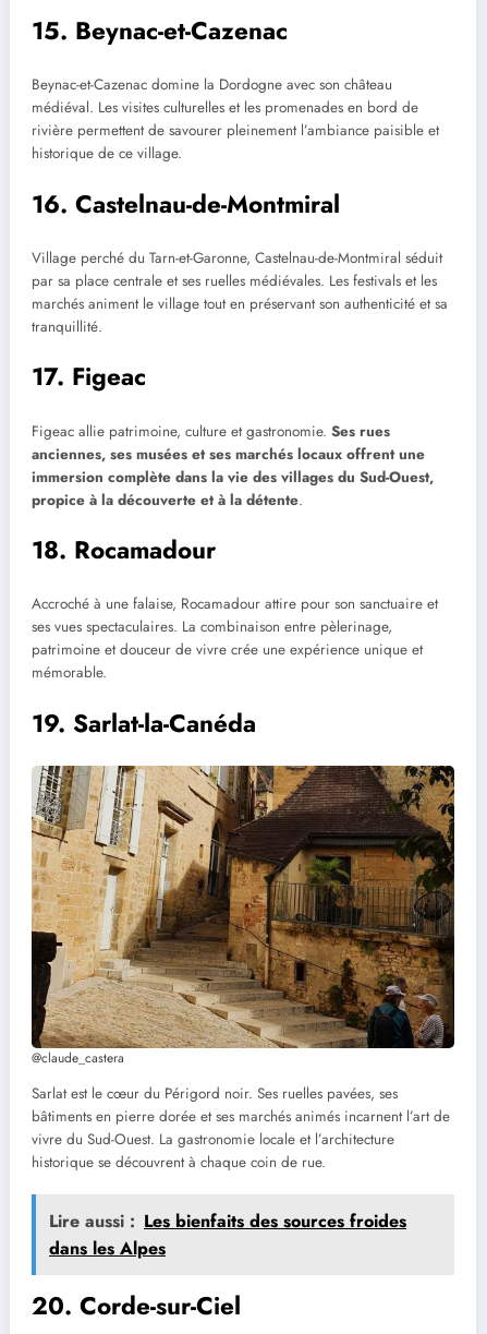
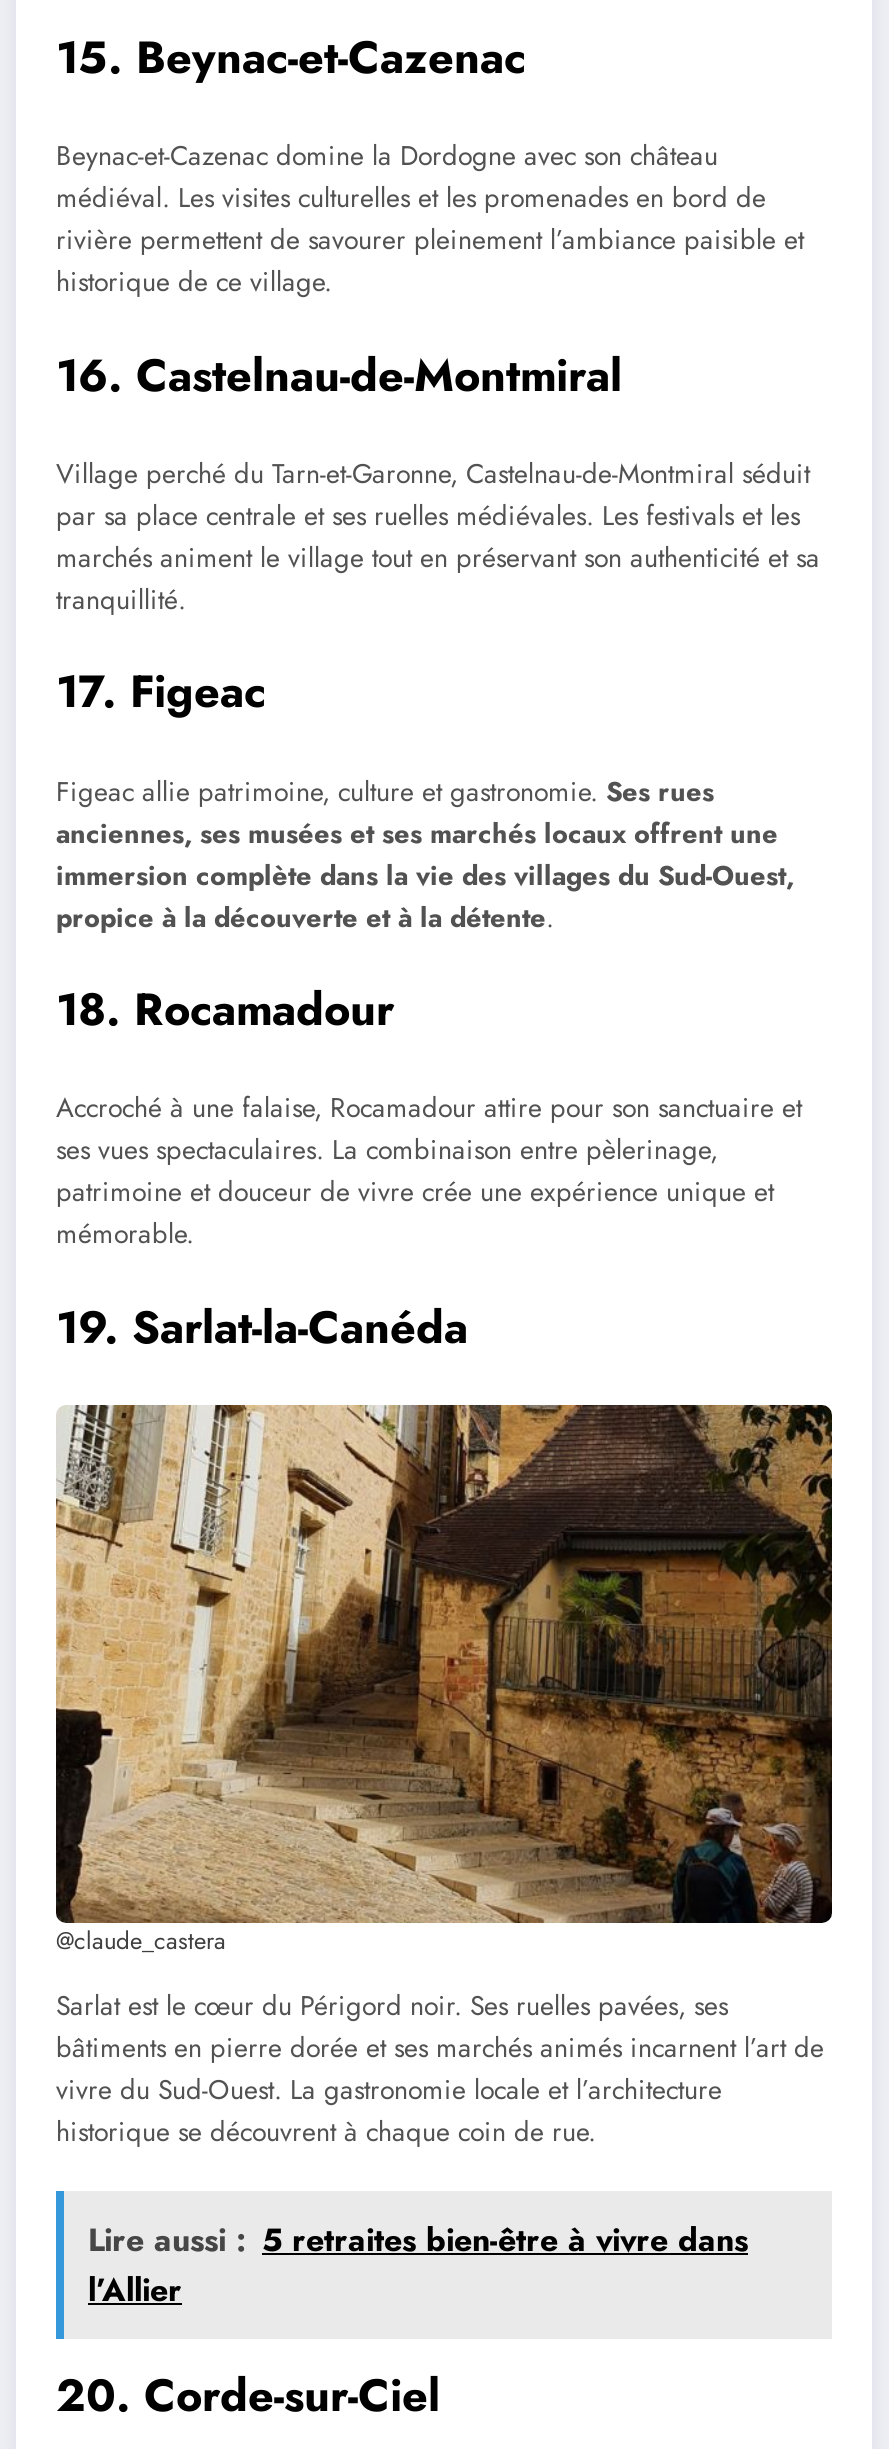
[49,1209,406,1261] Lire aussi : Les bienfaits des sources froides | dans les Alpes -> [88,2217,748,2313] Lire aussi : 5 retraites bien-être à vivre dans | l’Allier

